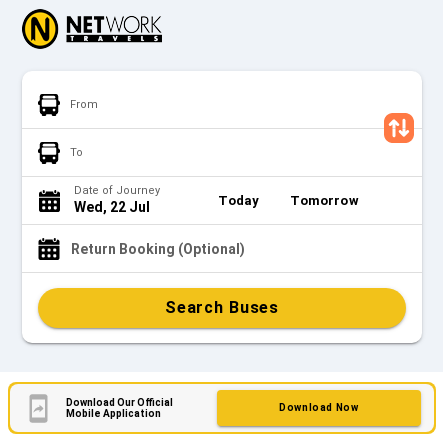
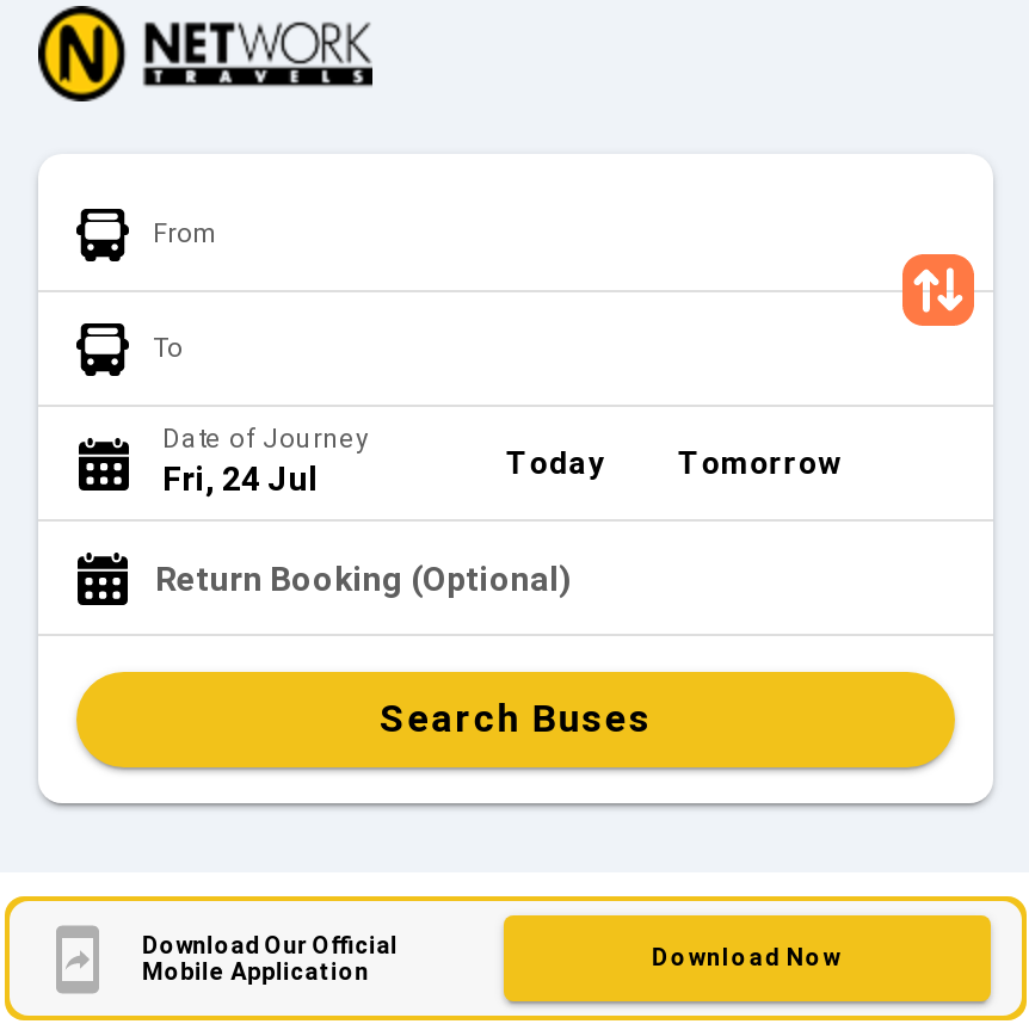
[74,199,150,215] Wed, 22 Jul -> [162,459,318,498] Fri, 24 Jul

